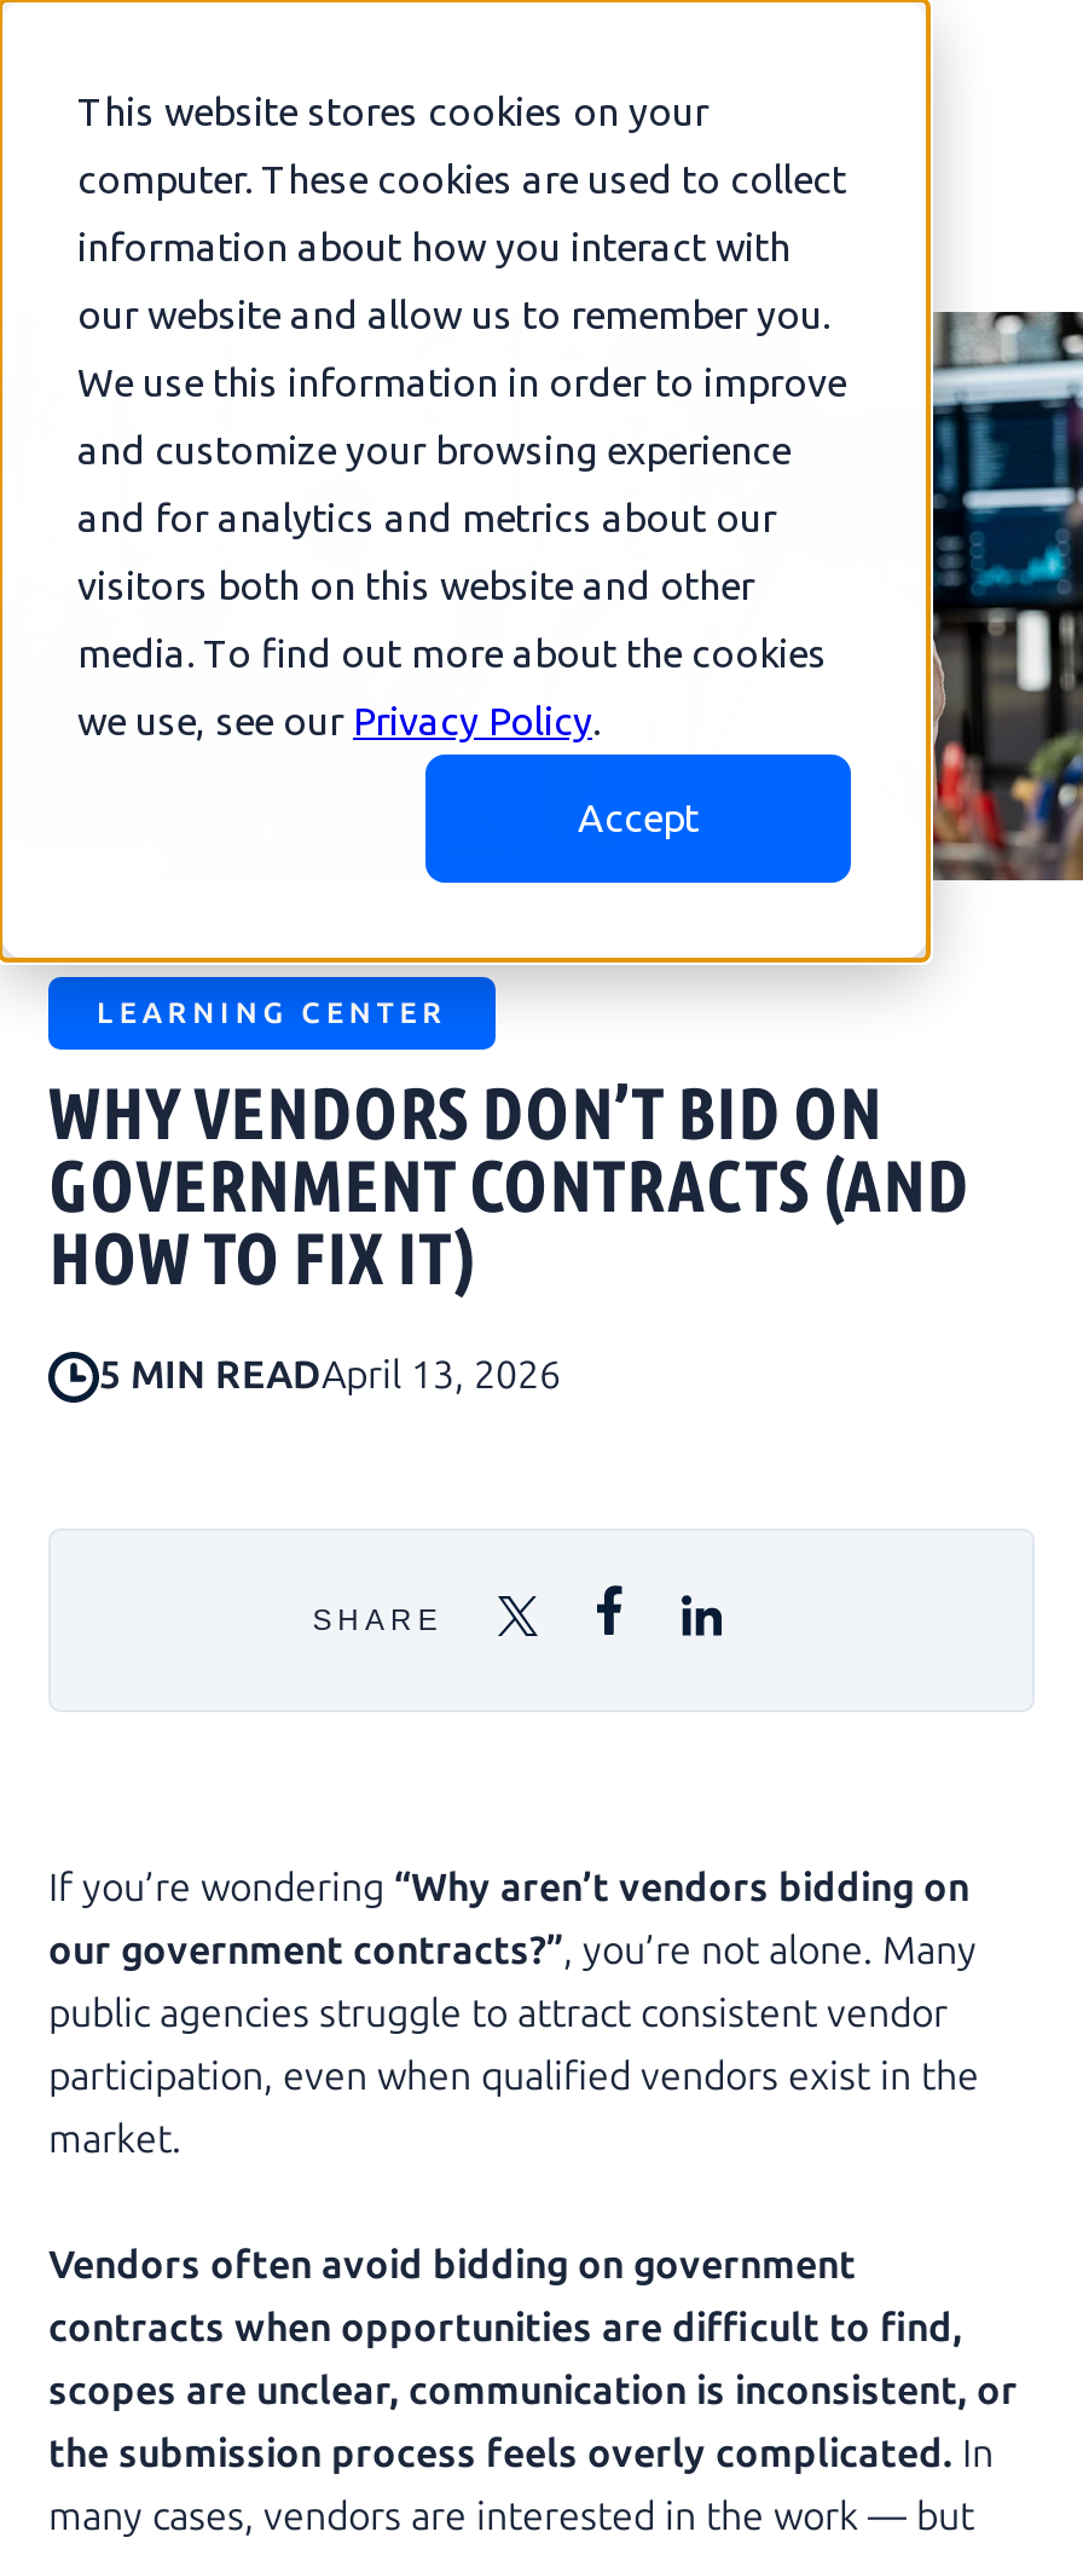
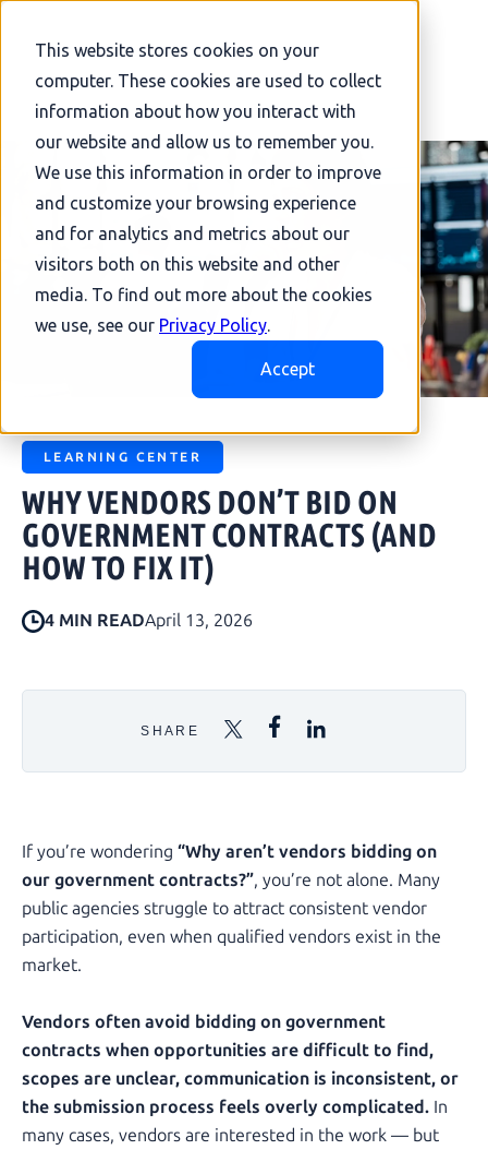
[99,1352,561,1398] 5 MIN READApril 13, 2026 -> [45,610,253,631] 4 MIN READApril 13, 2026

